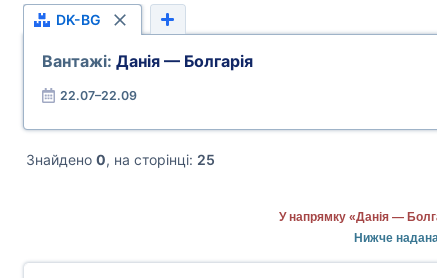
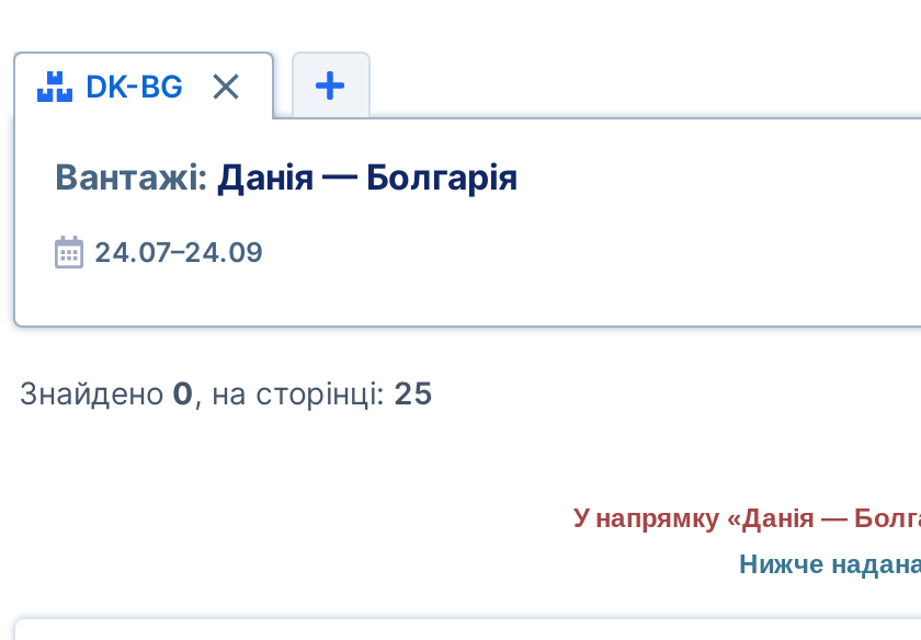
[60,88,137,103] 22.07–22.09 -> [94,236,263,268] 24.07–24.09

